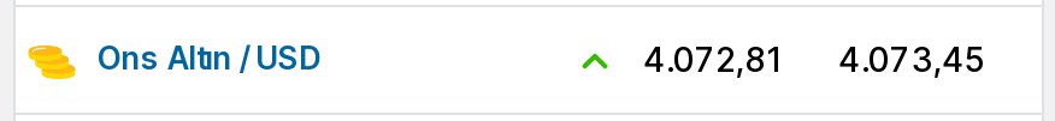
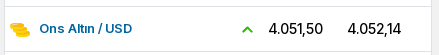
[644,39,779,80] 4.072,81 -> [268,20,323,37] 4.051,50
[839,39,984,79] 4.073,45 -> [347,20,401,37] 4.052,14

